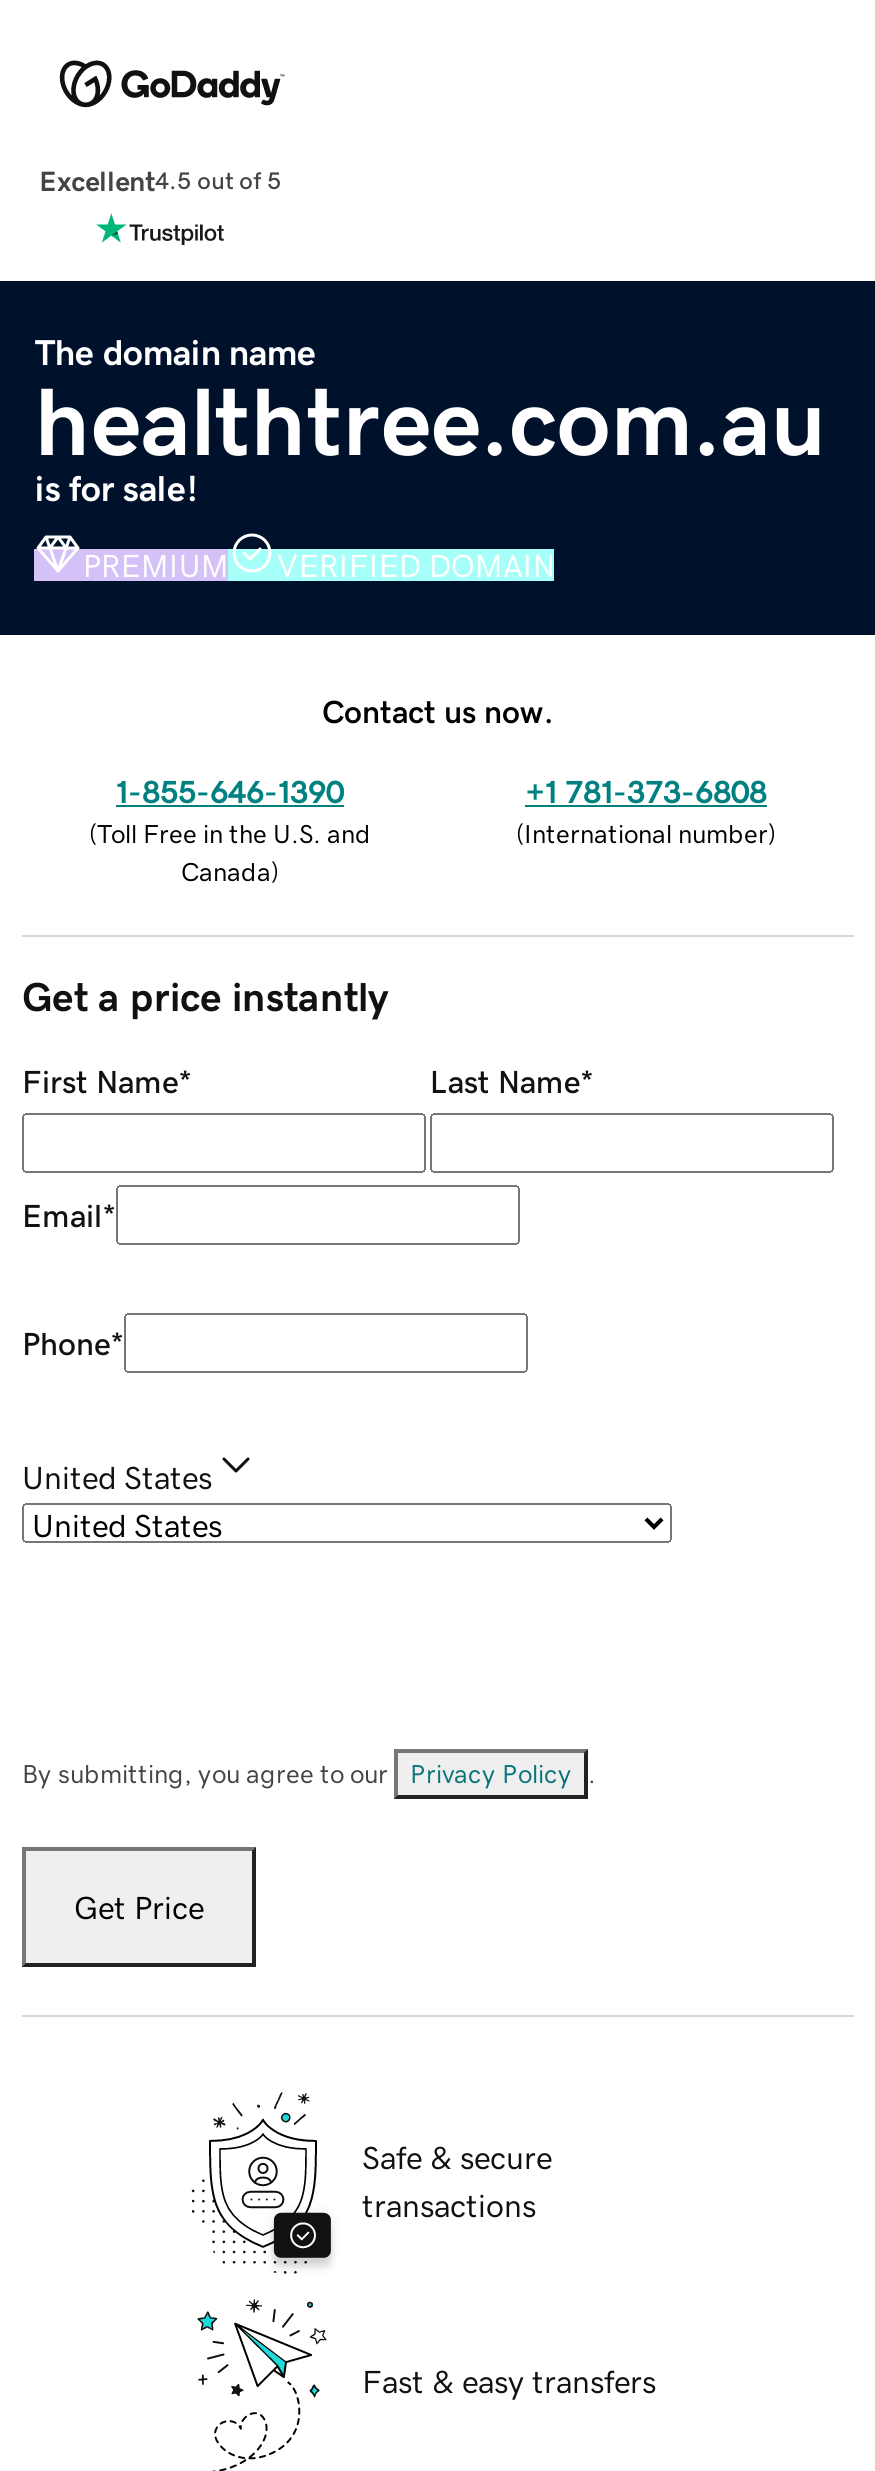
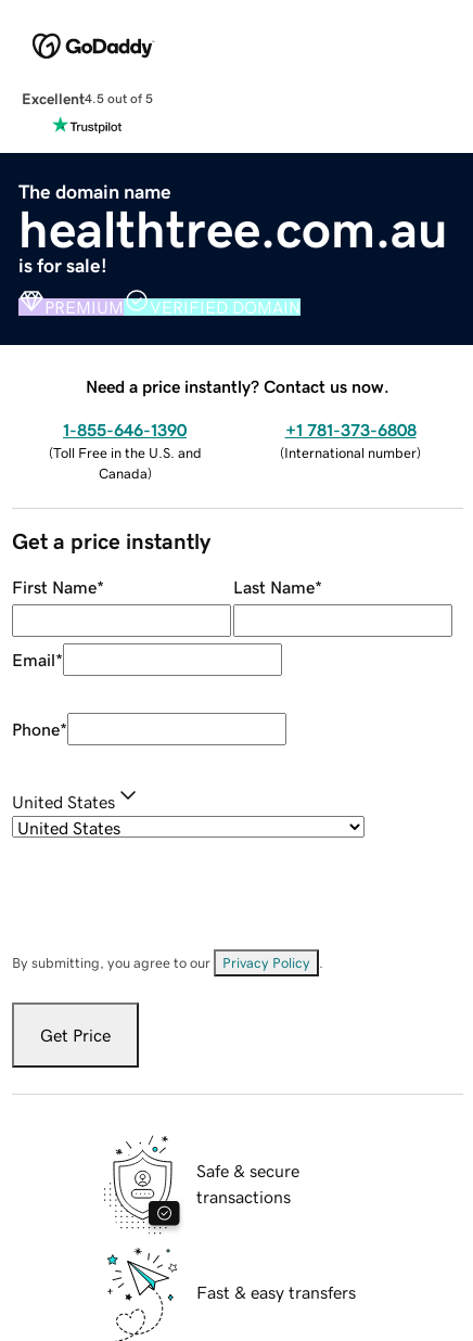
[322,694,554,726] Contact us now. -> [86,377,389,394] Need a price instantly? Contact us now.

